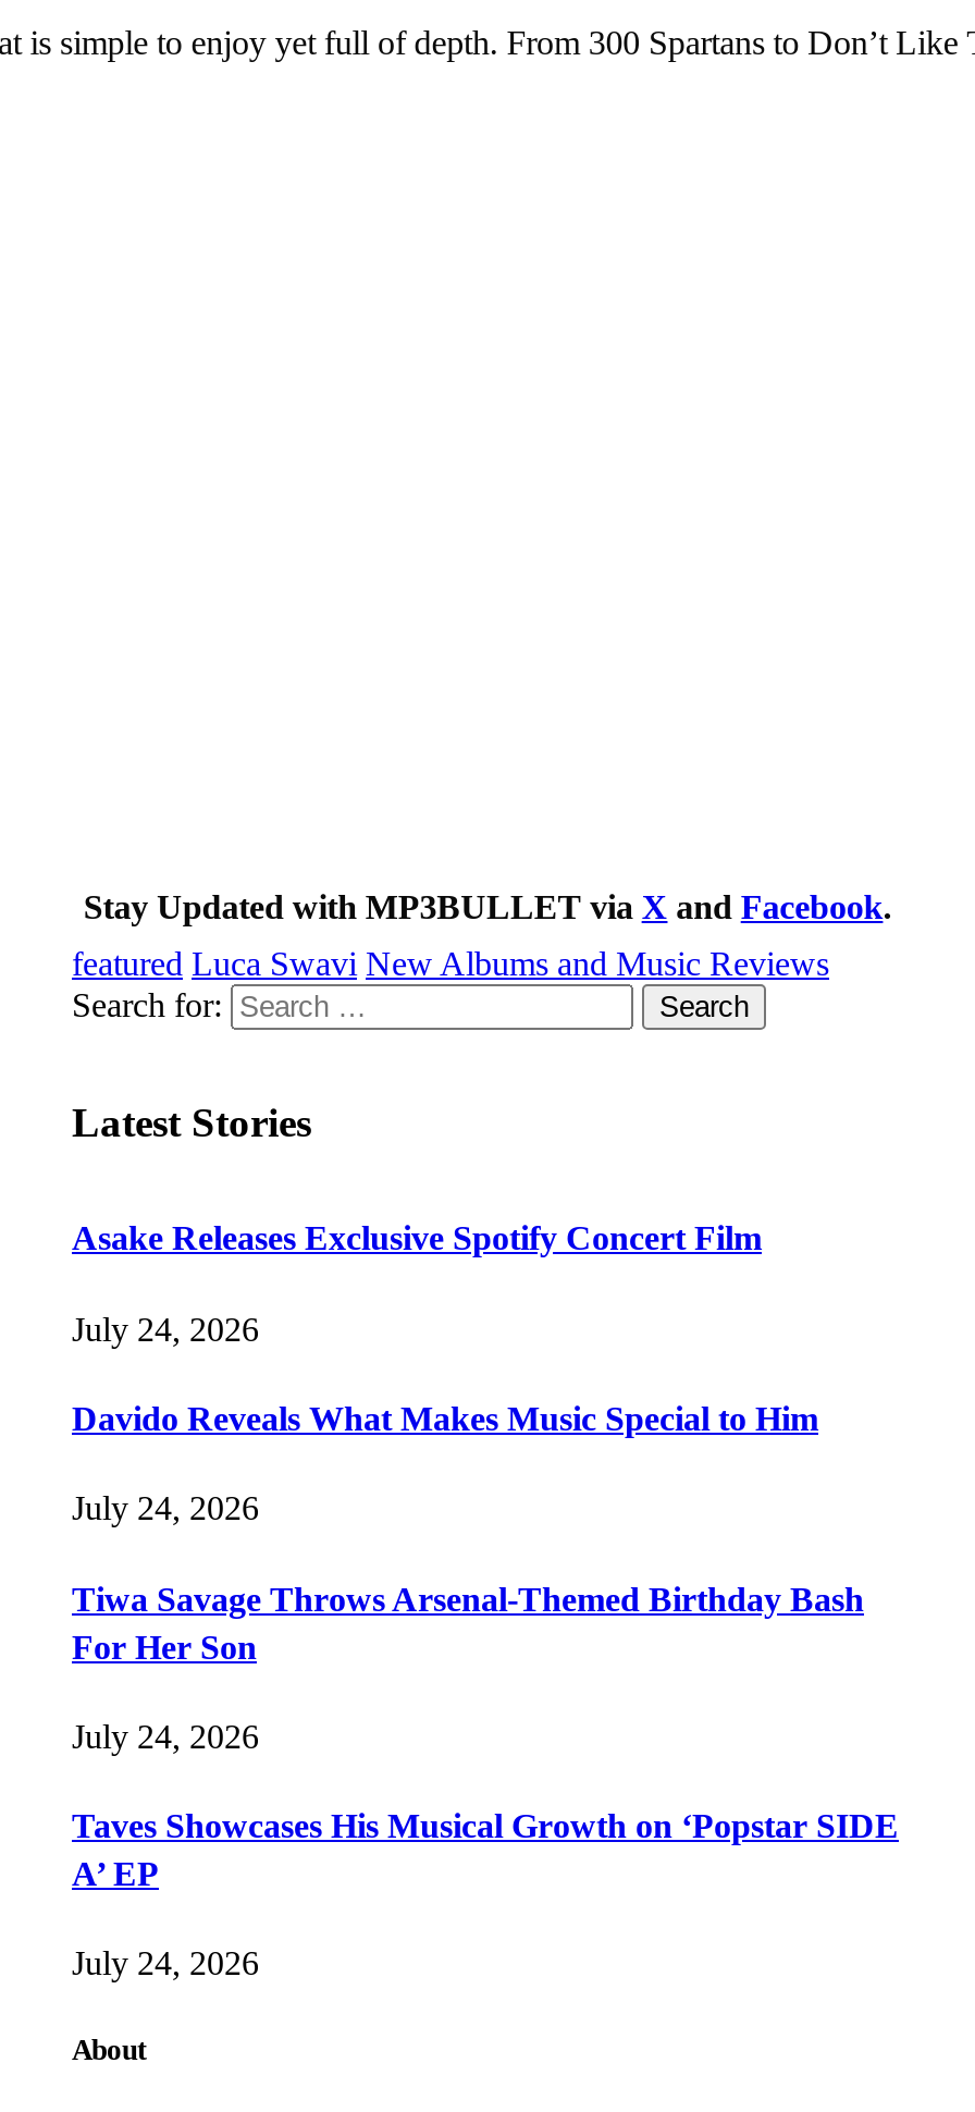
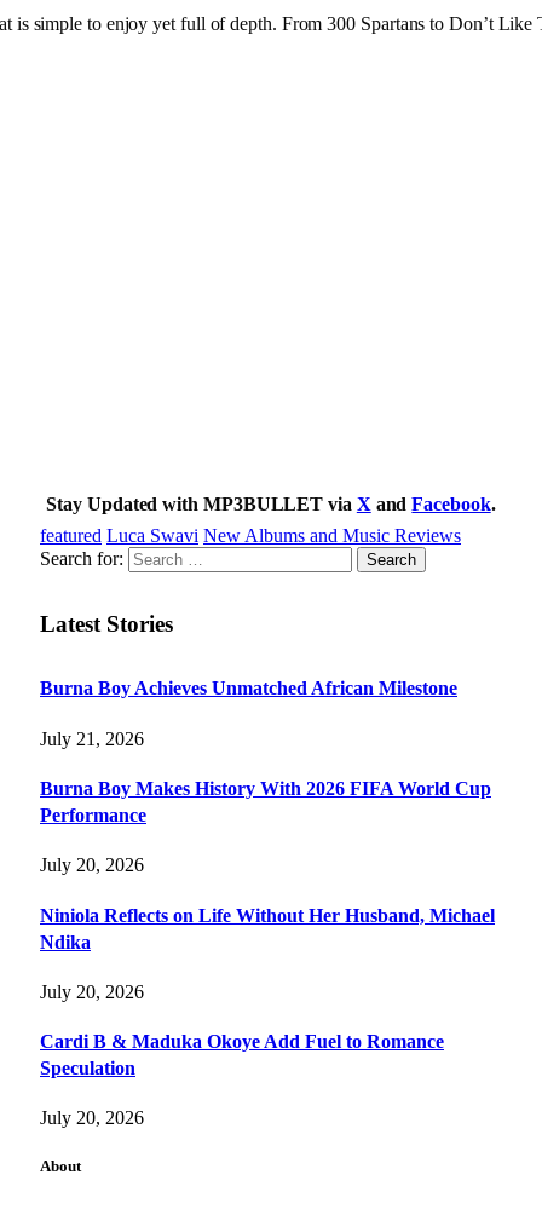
[72,1220,762,1257] Asake Releases Exclusive Spotify Concert Film -> [40,678,457,699] Burna Boy Achieves Unmatched African Milestone
[72,1310,259,1347] July 24, 2026 -> [40,728,144,749] July 21, 2026
[72,1400,818,1437] Davido Reveals What Makes Music Special to Him -> [40,778,491,825] Burna Boy Makes History With 2026 FIFA World Cup | Performance
[72,1490,259,1527] July 24, 2026 -> [40,855,144,875] July 20, 2026
[72,1580,864,1665] Tiwa Savage Throws Arsenal-Themed Birthday Bash | For Her Son -> [40,905,495,952] Niniola Reflects on Life Without Her Husband, Michael | Ndika
[72,1717,259,1754] July 24, 2026 -> [40,981,144,1002] July 20, 2026
[72,1807,899,1892] Taves Showcases His Musical Growth on ‘Popstar SIDE | A’ EP -> [40,1031,444,1078] Cardi B & Maduka Okoye Add Fuel to Romance | Speculation
[72,1945,259,1982] July 24, 2026 -> [40,1108,144,1128] July 20, 2026

